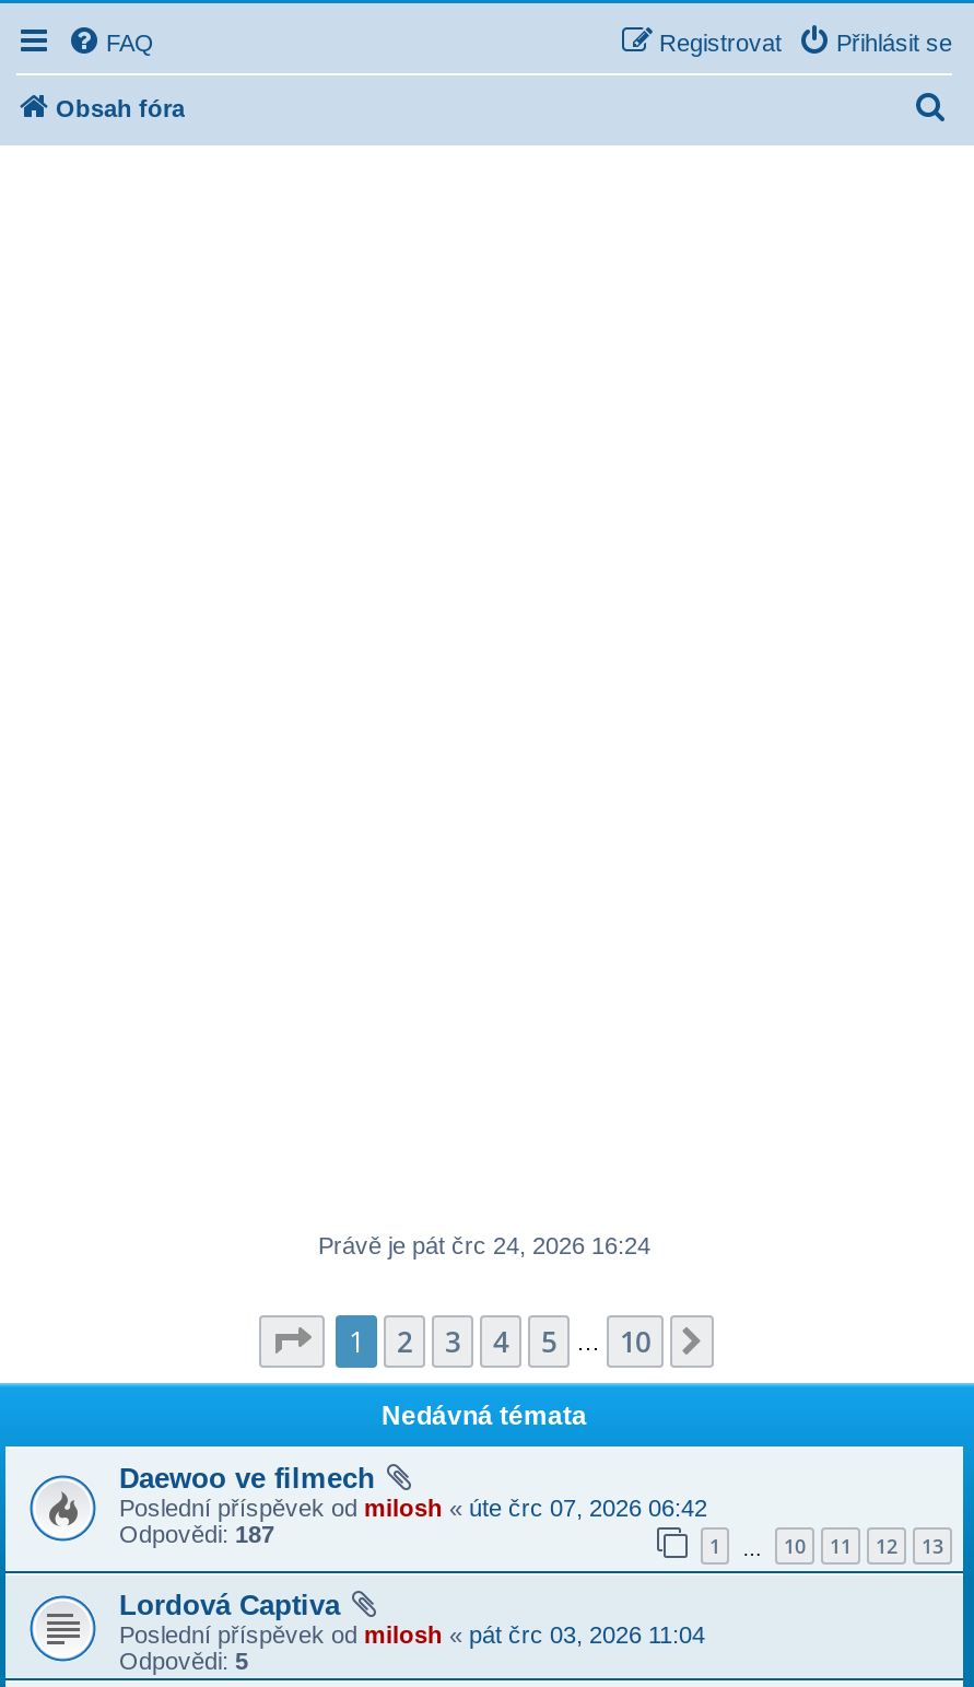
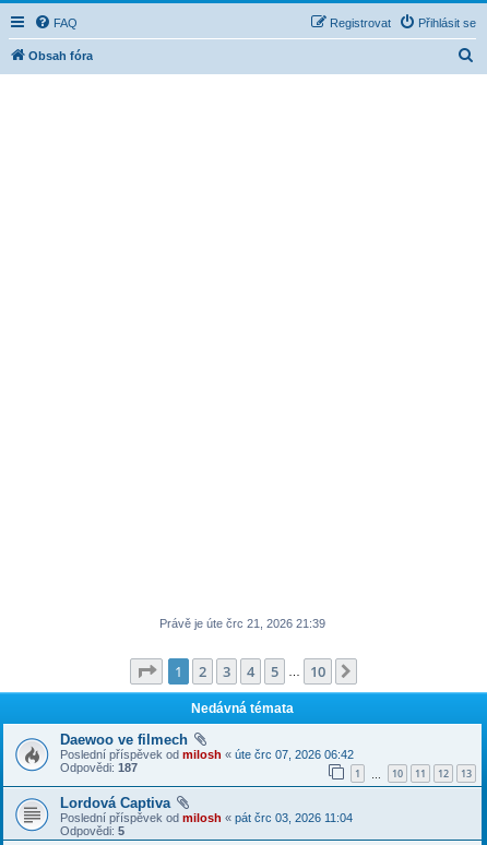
[318,1232,650,1258] Právě je pát črc 24, 2026 16:24 -> [159,617,325,630] Právě je úte črc 21, 2026 21:39

